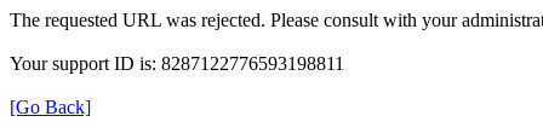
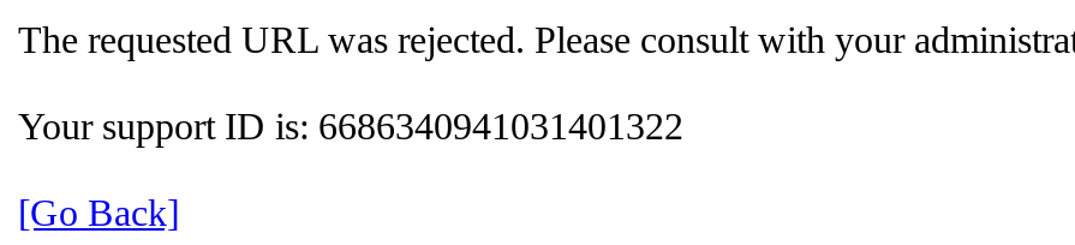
[10,53,344,74] Your support ID is: 8287122776593198811 -> [18,106,683,147] Your support ID is: 6686340941031401322

